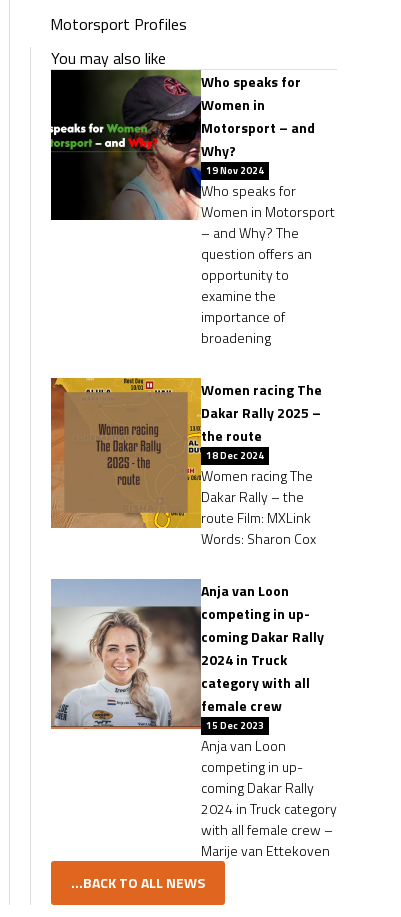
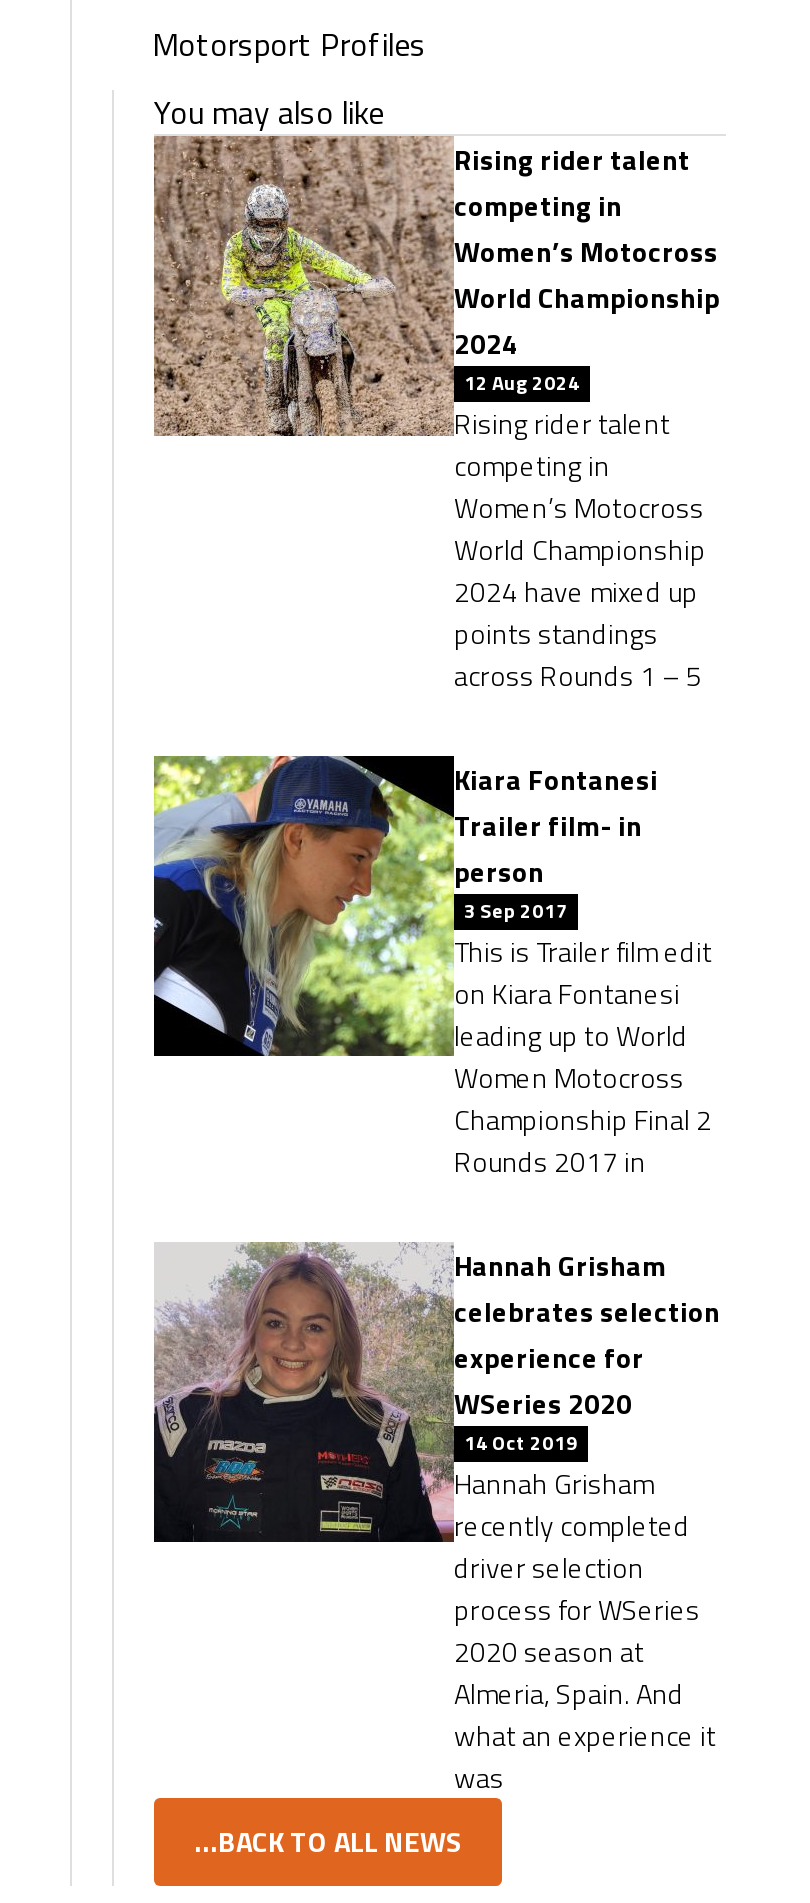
[50,71,335,348] [image] | Who speaks for | Women in | Motorsport – and | Why? | 19 Nov 2024 | Who speaks for | Women in Motorsport | – and Why? The | question offers an | opportunity to | examine the | importance of | broadening -> [152,136,720,696] [image] | Rising rider talent | competing in | Women’s Motocross | World Championship | 2024 | 12 Aug 2024 | Rising rider talent | competing in | Women’s Motocross | World Championship | 2024 have mixed up | points standings | across Rounds 1 – 5
[50,377,322,549] [image] | Women racing The | Dakar Rally 2025 – | the route | 18 Dec 2024 | Women racing The | Dakar Rally – the | route Film: MXLink | Words: Sharon Cox -> [152,754,712,1182] [image] | Kiara Fontanesi | Trailer film- in | person | 3 Sep 2017 | This is Trailer film edit | on Kiara Fontanesi | leading up to World | Women Motocross | Championship Final 2 | Rounds 2017 in
[50,578,337,861] [image] | Anja van Loon | competing in up- | coming Dakar Rally | 2024 in Truck | category with all | female crew | 15 Dec 2023 | Anja van Loon | competing in up- | coming Dakar Rally | 2024 in Truck category | with all female crew – | Marije van Ettekoven -> [152,1234,720,1798] [image] | Hannah Grisham | celebrates selection | experience for | WSeries 2020 | 14 Oct 2019 | Hannah Grisham | recently completed | driver selection | process for WSeries | 2020 season at | Almeria, Spain. And | what an experience it | was

